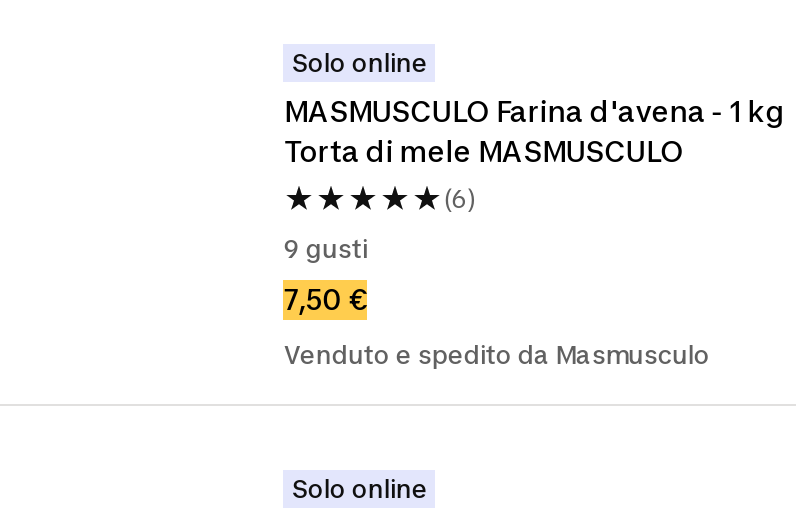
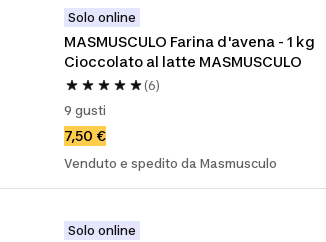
[284,134,684,168] Torta di mele MASMUSCULO -> [64,53,302,70] Cioccolato al latte MASMUSCULO

